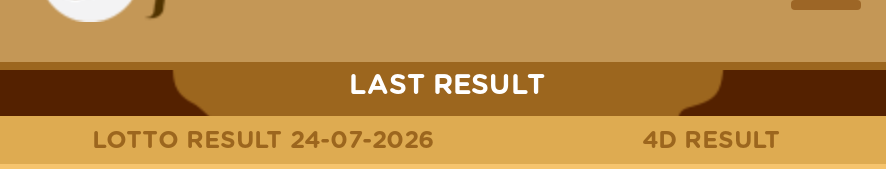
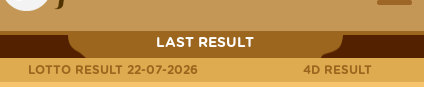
[92,128,434,152] LOTTO RESULT 24-07-2026 -> [28,64,198,76] LOTTO RESULT 22-07-2026

